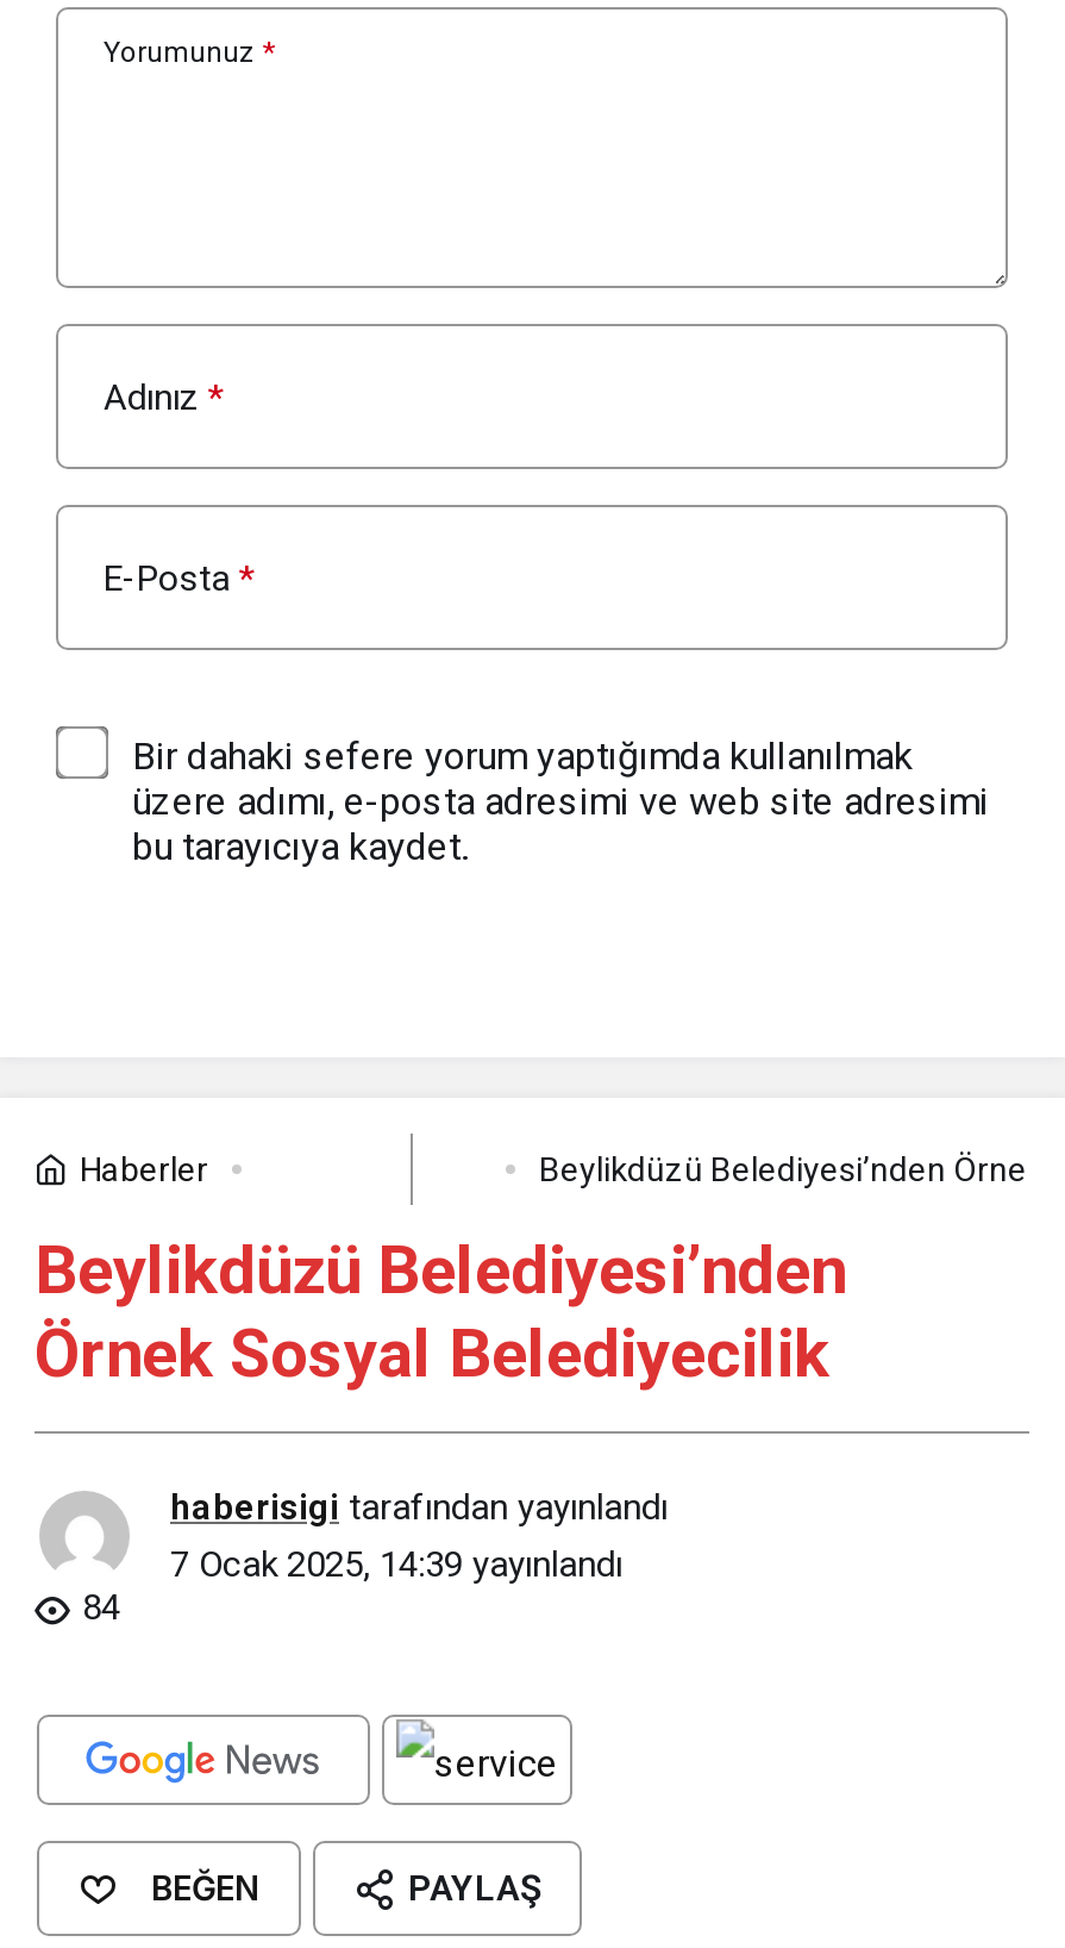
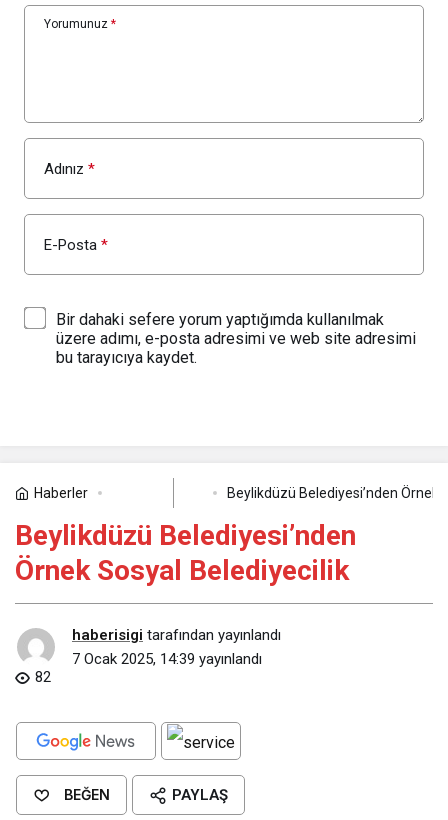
[82,1587,120,1630] 84 -> [35,668,51,686] 82

